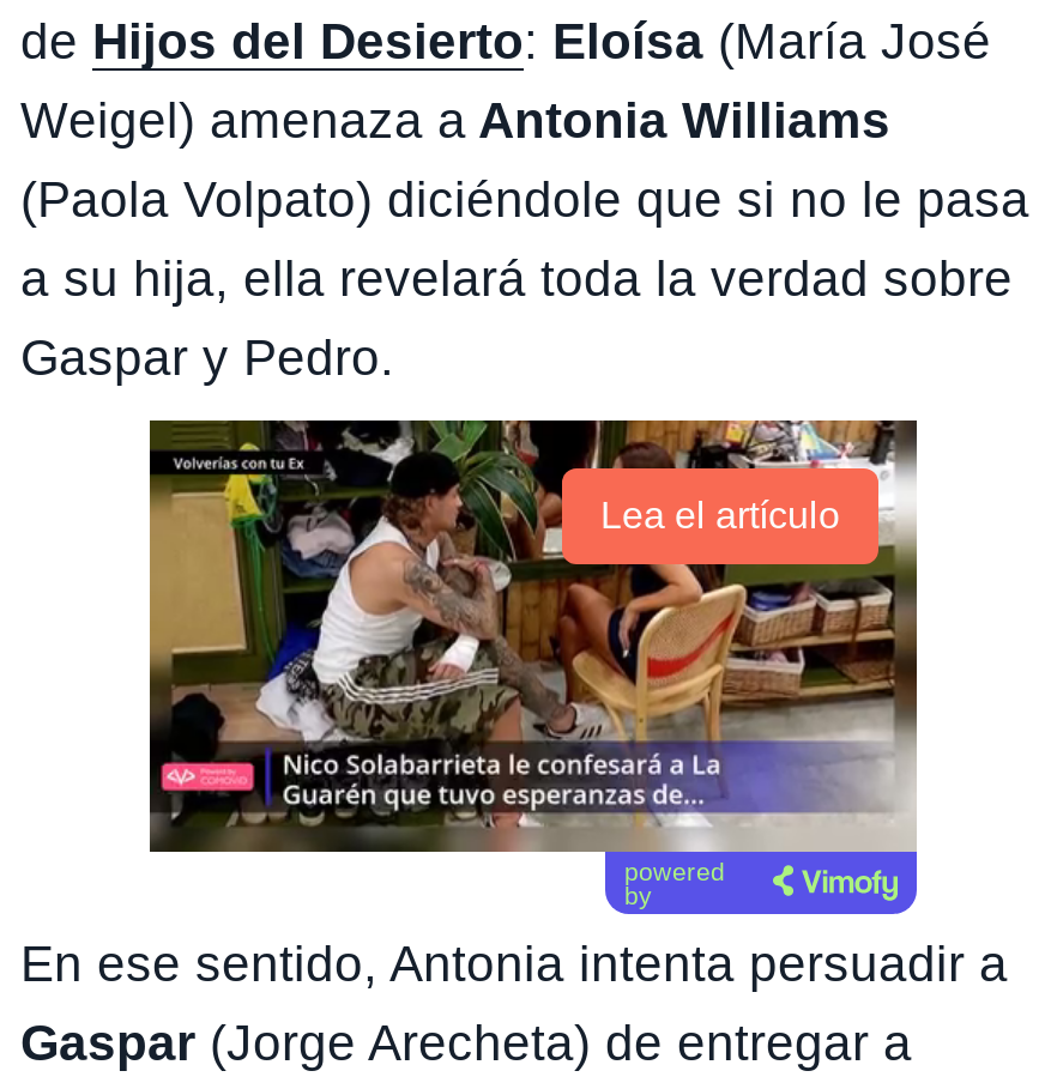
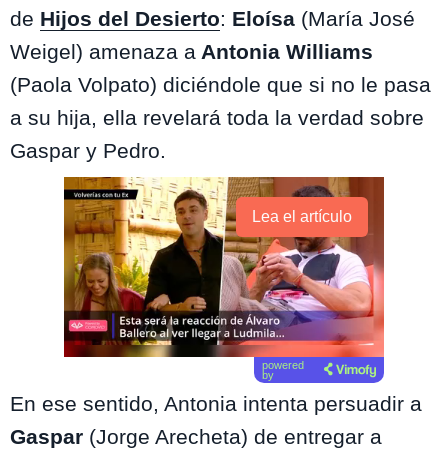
[147,418,919,854] [image] -> [63,176,385,358] [image]

